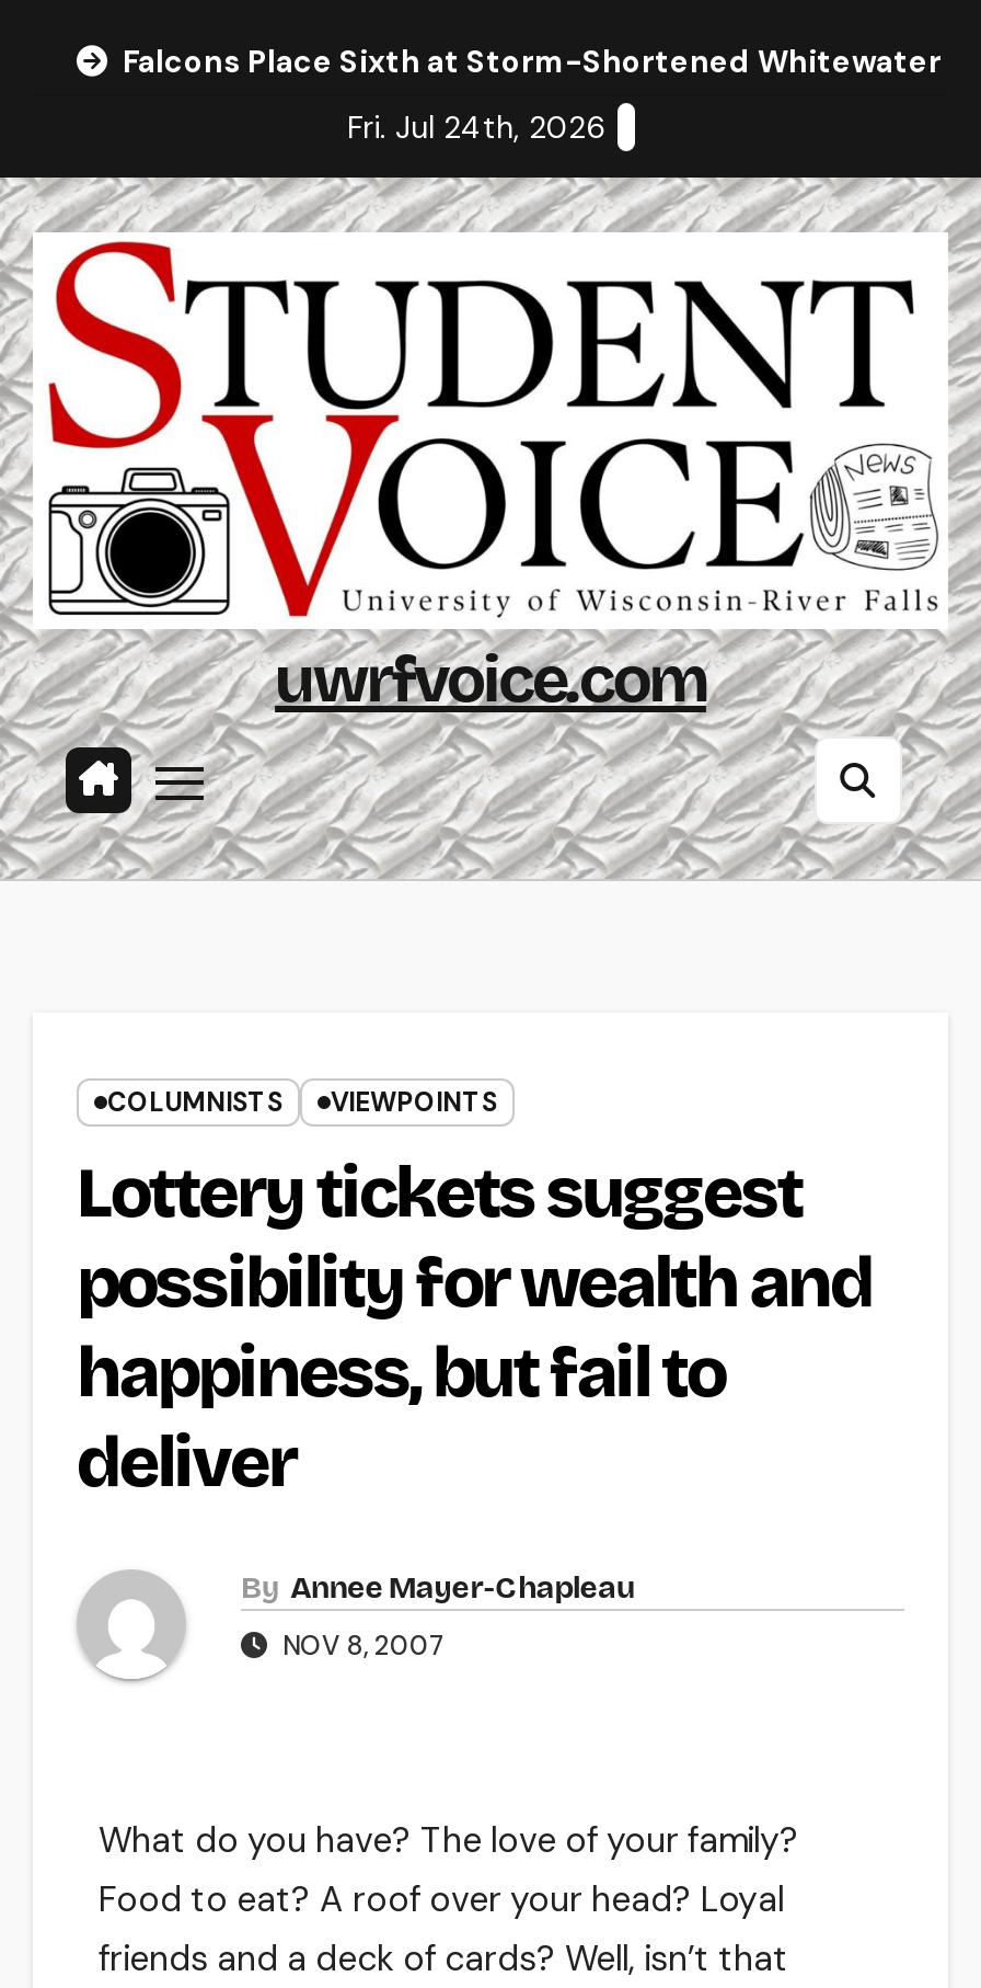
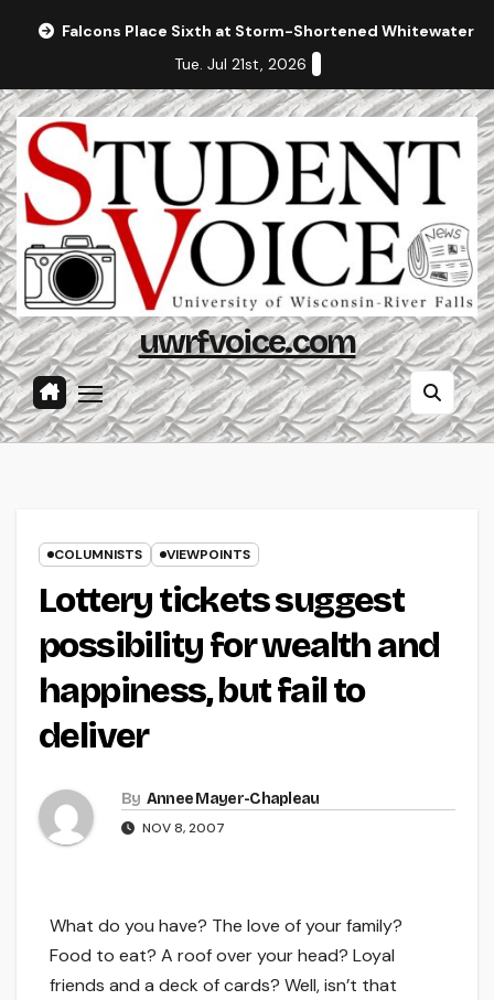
[347,107,605,147] Fri. Jul 24th, 2026 -> [174,54,306,74] Tue. Jul 21st, 2026

